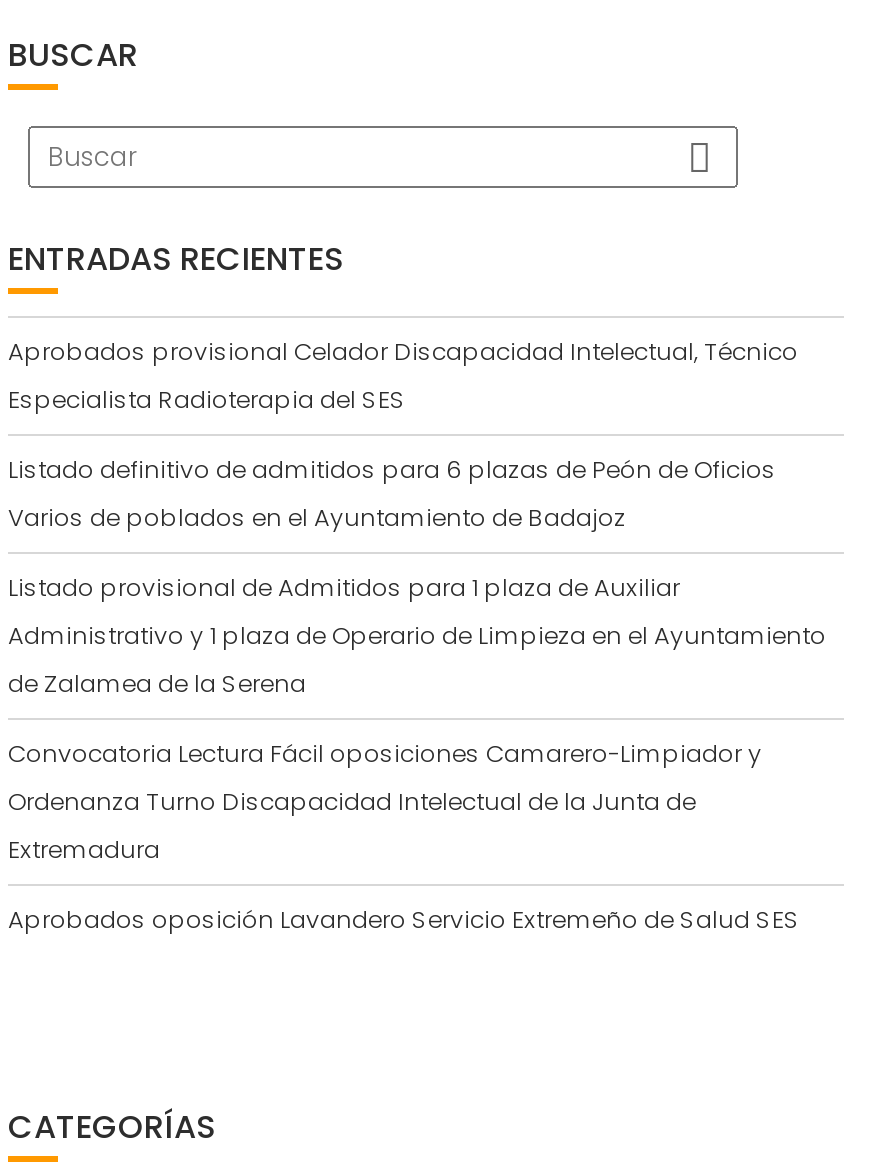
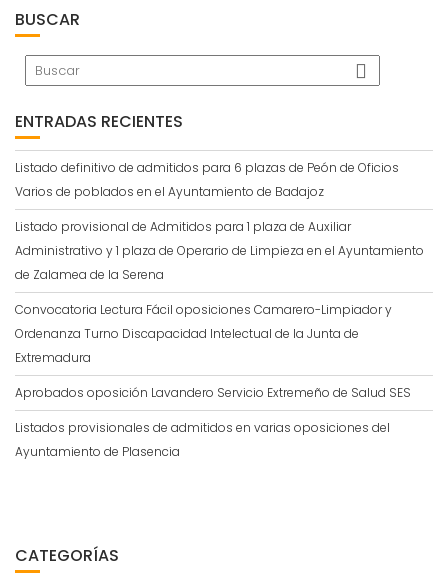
[8,334,798,416] Aprobados provisional Celador Discapacidad Intelectual, Técnico | Especialista Radioterapia del SES -> none
moved [8,452,826,936] -> [15,159,424,401]: Listado definitivo de admitidos para 6 plazas de Peón de Oficios | Varios de poblados en el Ayuntamiento de Badajoz | Listado provisional de Admitidos para 1 plaza de Auxiliar | ... | Extremadura | Aprobados oposición Lavandero Servicio Extremeño de Salud SES
none -> [15,419,390,460] Listados provisionales de admitidos en varias oposiciones del | Ayuntamiento de Plasencia

